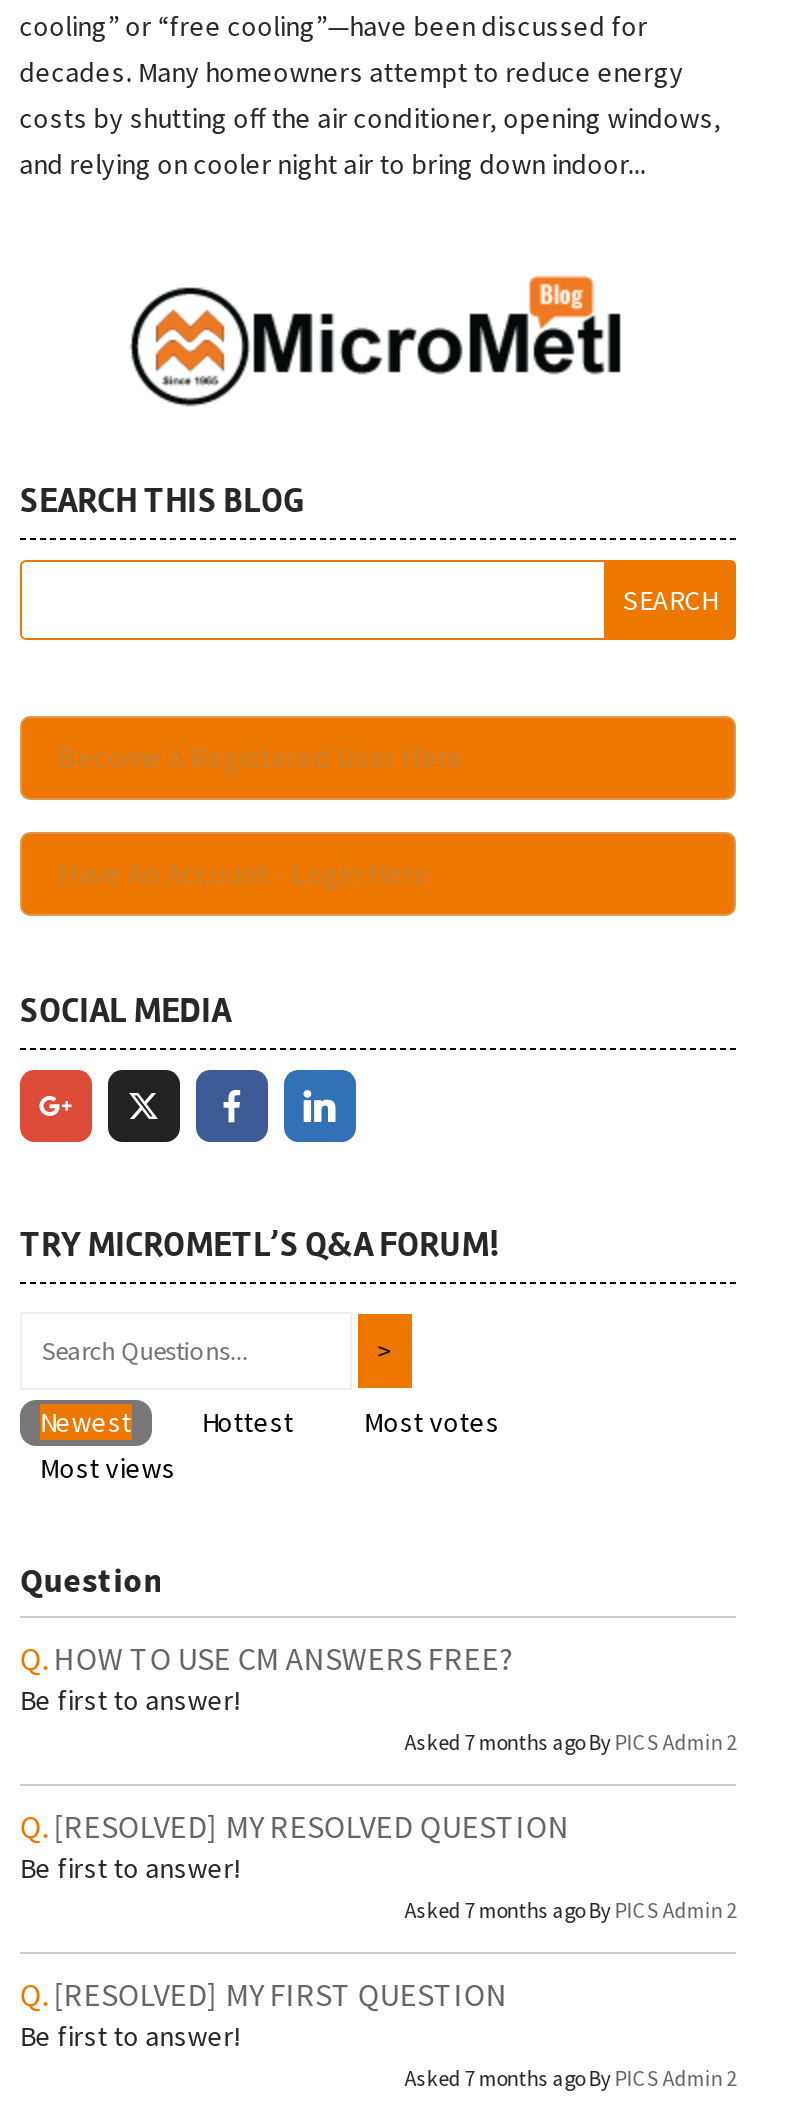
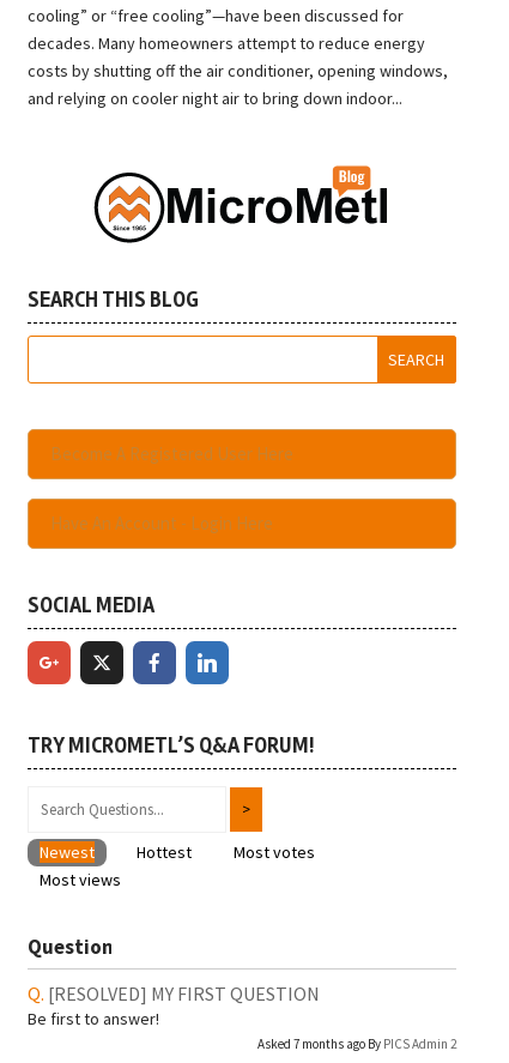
[20,1638,736,1924] HOW TO USE CM ANSWERS FREE? | Be first to answer! | Asked 7 months ago By PICS Admin 2 | [RESOLVED] MY RESOLVED QUESTION | Be first to answer! | Asked 7 months ago By PICS Admin 2 -> none

